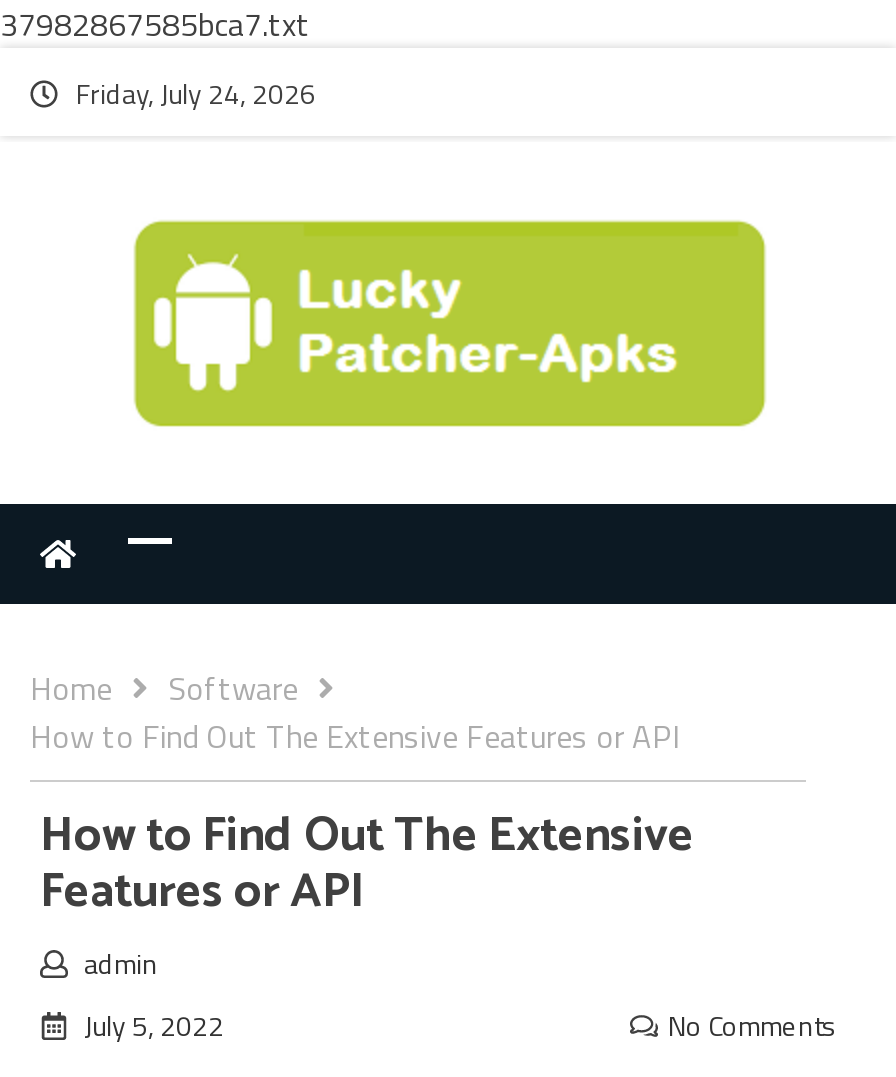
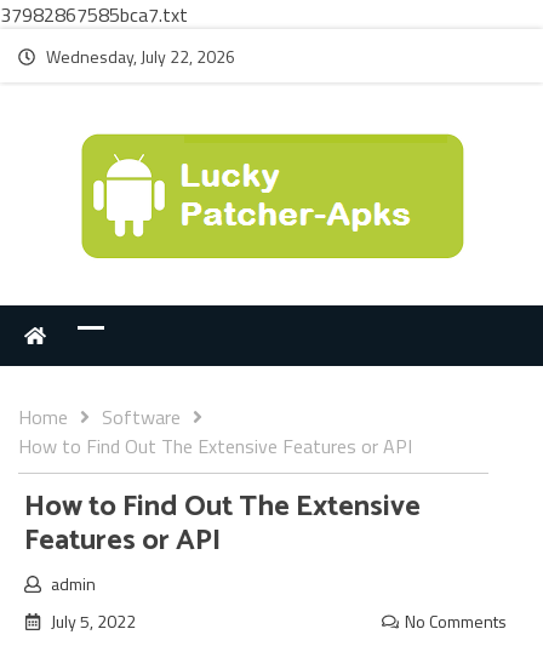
[76,72,316,114] Friday, July 24, 2026 -> [46,44,235,69] Wednesday, July 22, 2026

